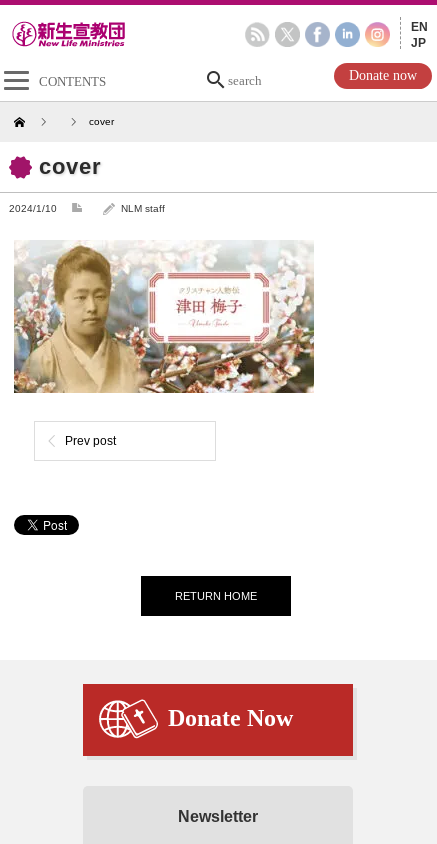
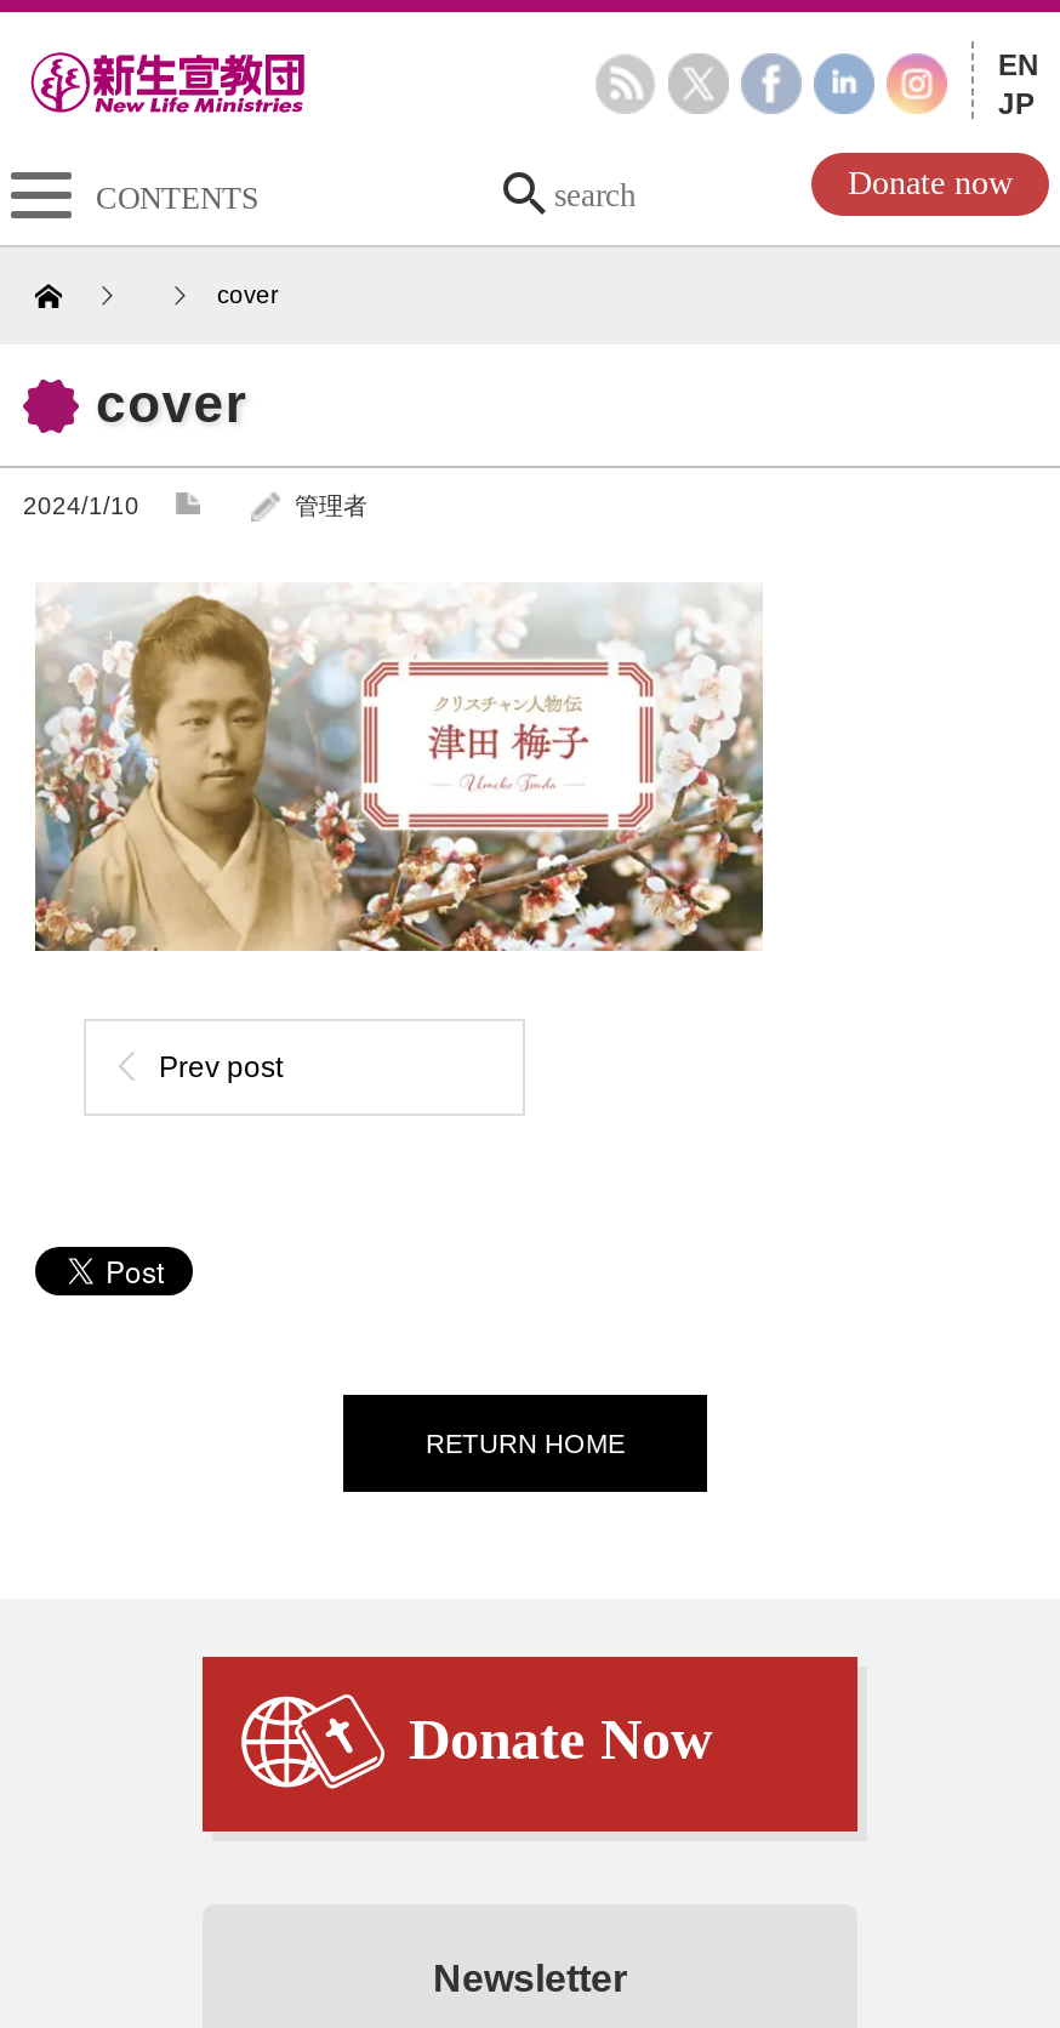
[121,203,165,214] NLM staff -> [295,492,367,519] 管理者

